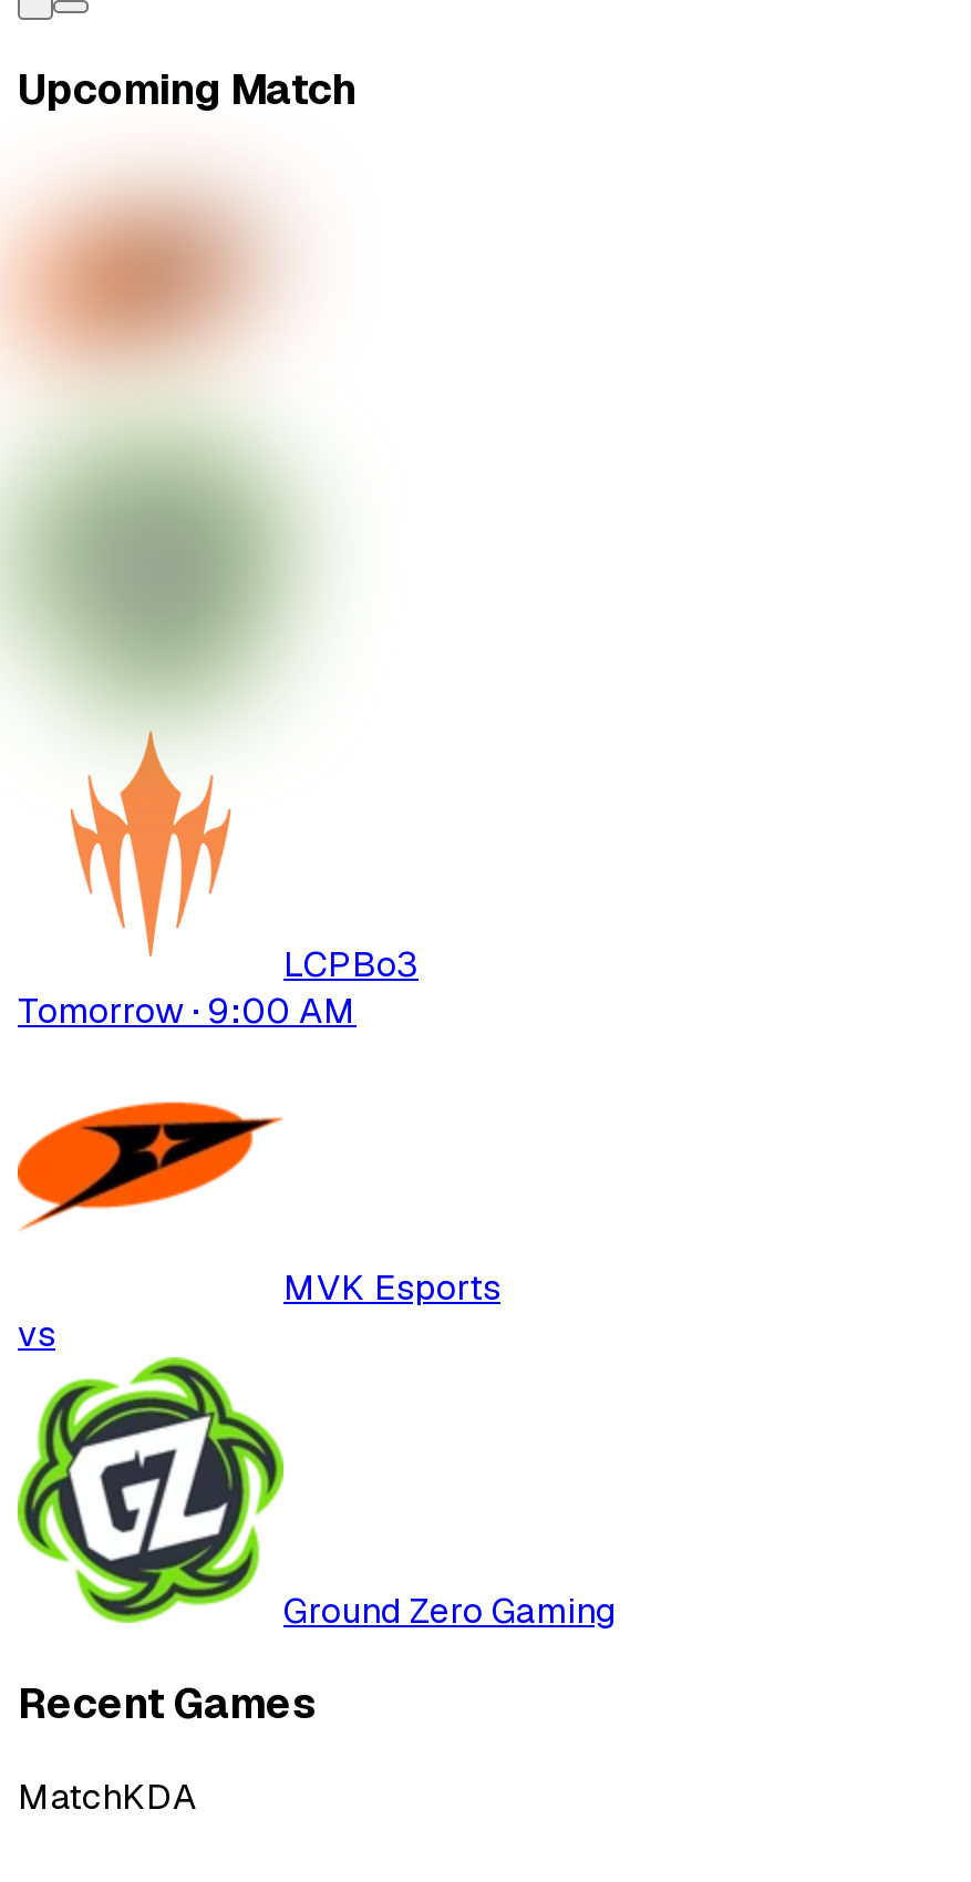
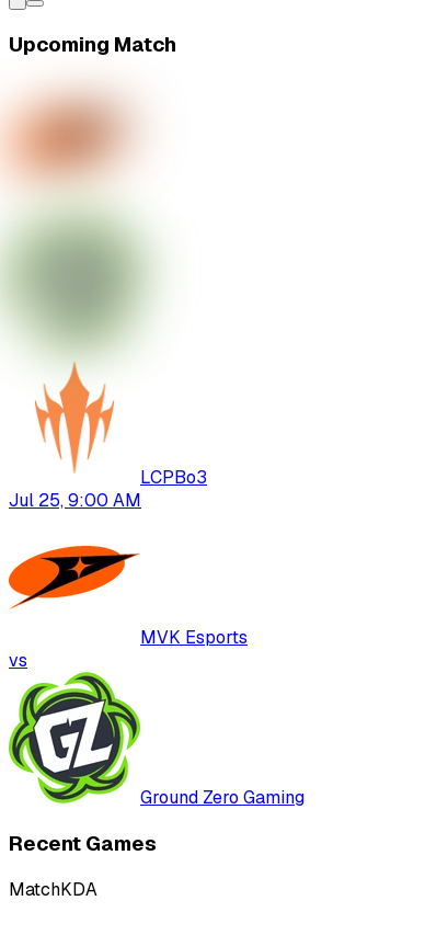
[18,988,357,1035] Tomorrow · 9:00 AM -> [9,489,141,512] Jul 25, 9:00 AM

